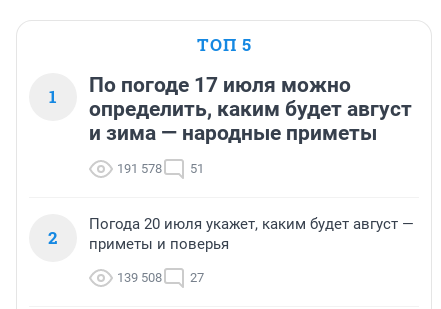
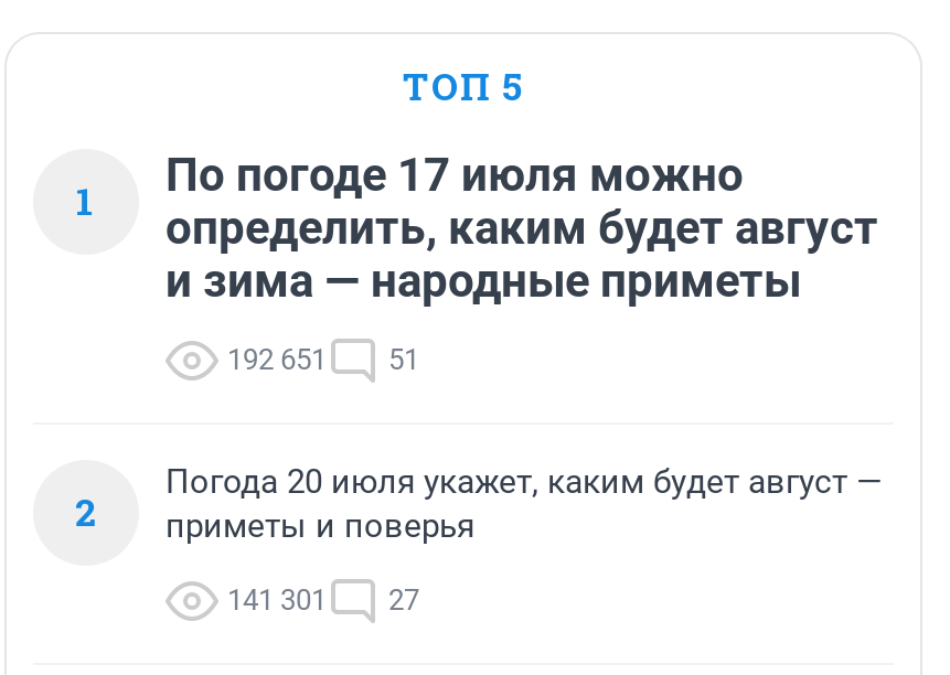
[117,161,204,176] 191 578 51 -> [227,344,419,377] 192 651 51
[117,270,204,285] 139 508 27 -> [227,584,419,617] 141 301 27

